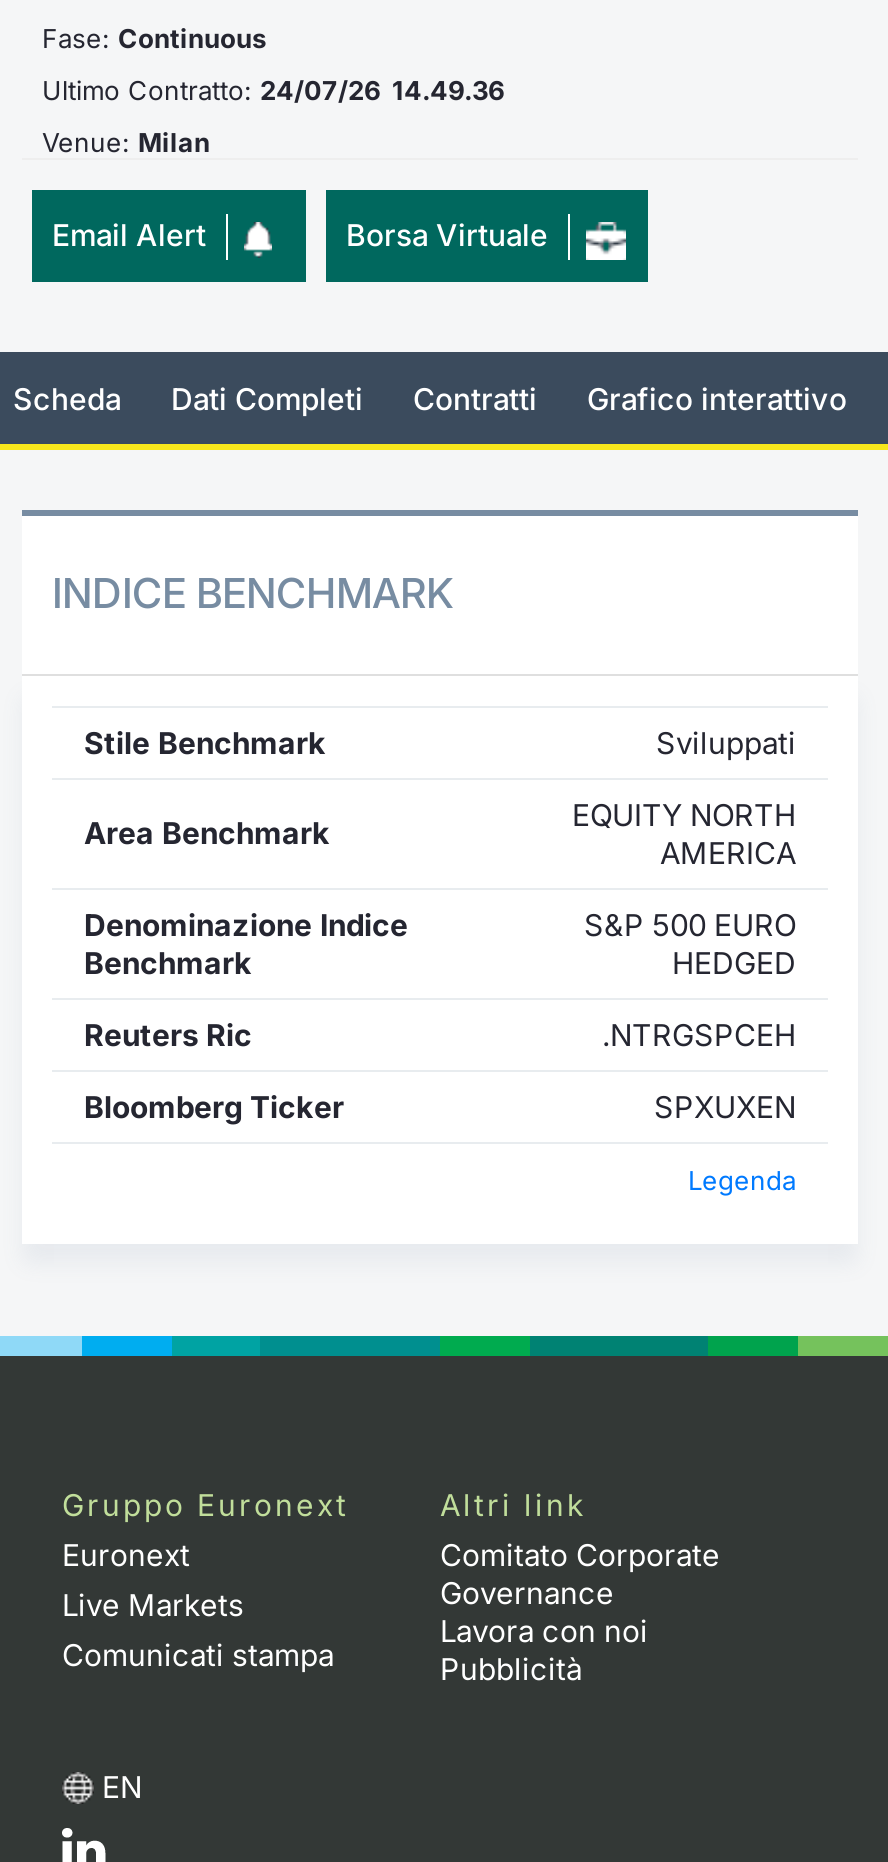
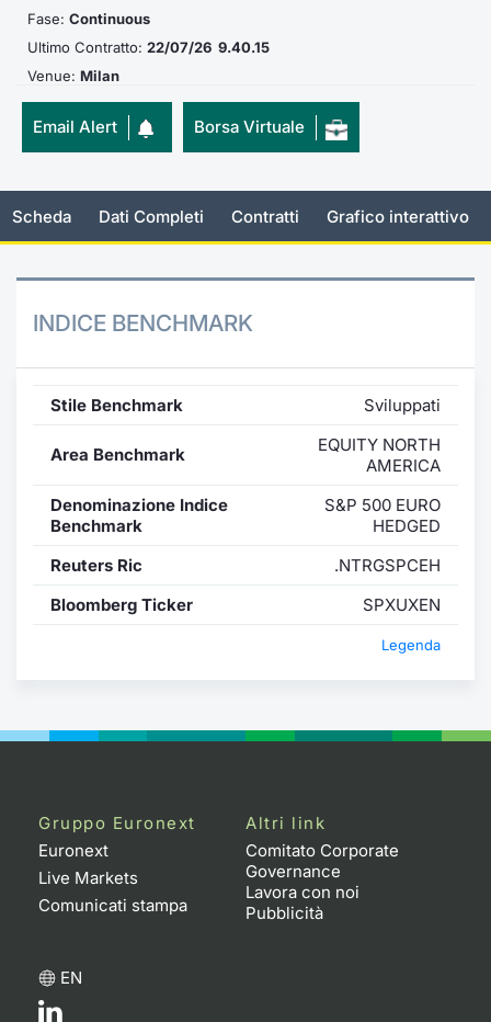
[42,74,504,106] Ultimo Contratto: 24/07/26 14.49.36 -> [27,38,270,56] Ultimo Contratto: 22/07/26 9.40.15

